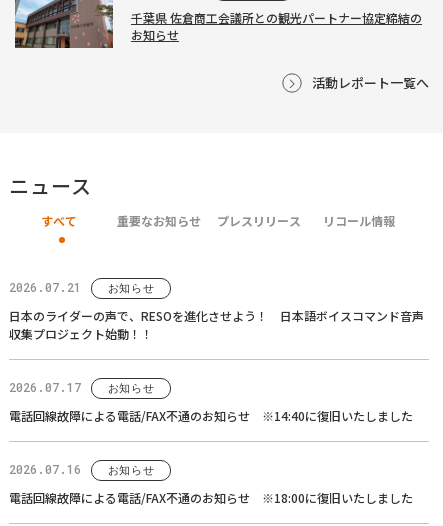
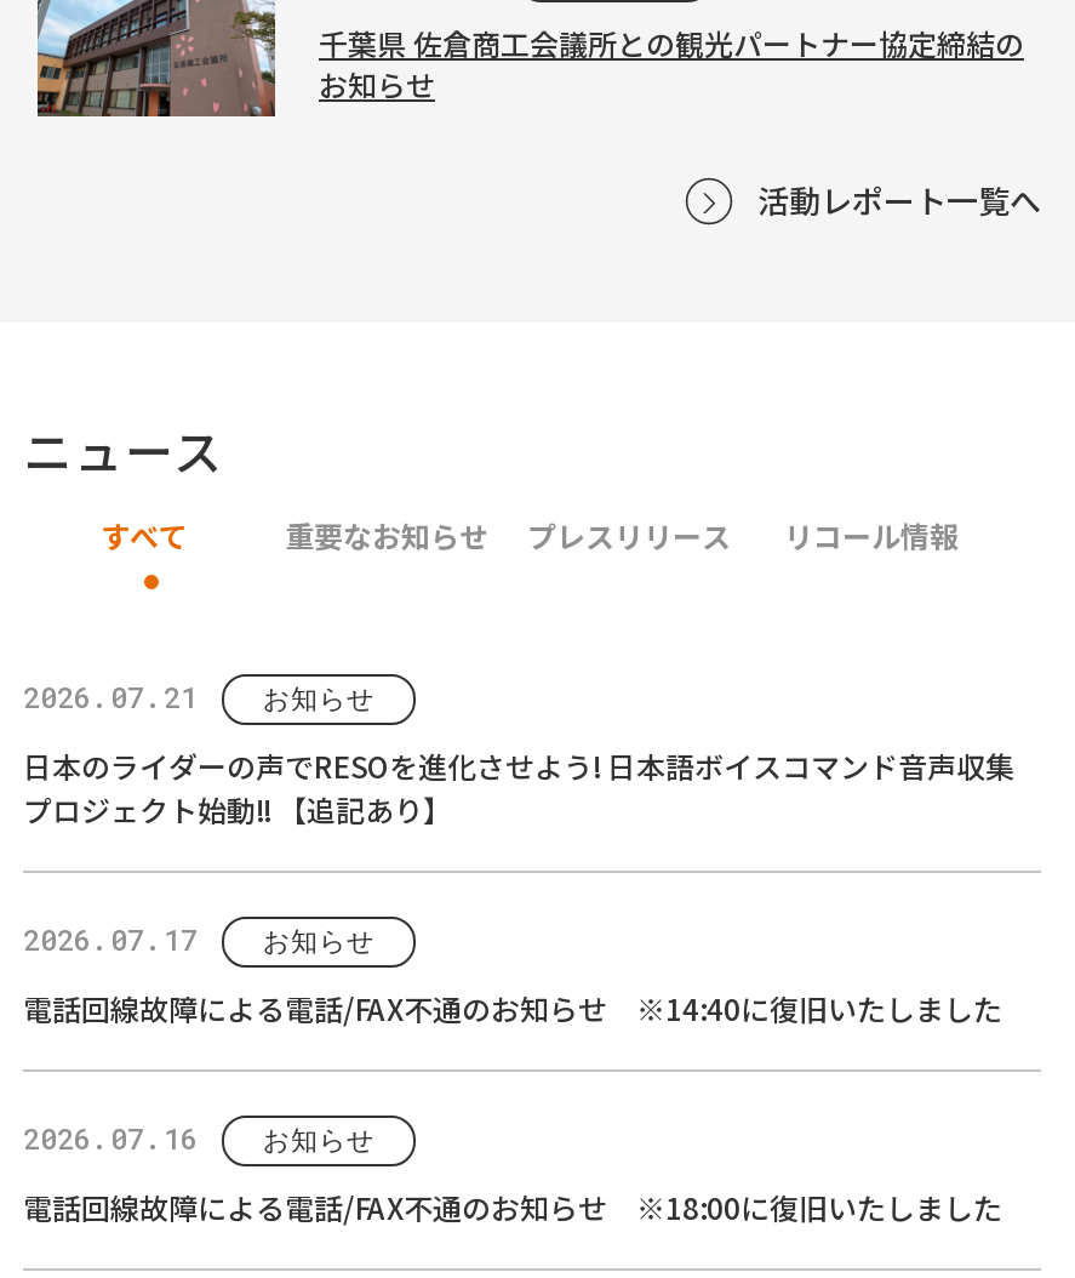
[9,307,424,342] 日本のライダーの声で、RESOを進化させよう！ 日本語ボイスコマンド音声 | 収集プロジェクト始動！！ -> [23,745,1014,830] 日本のライダーの声でRESOを進化させよう! 日本語ボイスコマンド音声収集 | プロジェクト始動!! 【追記あり】

